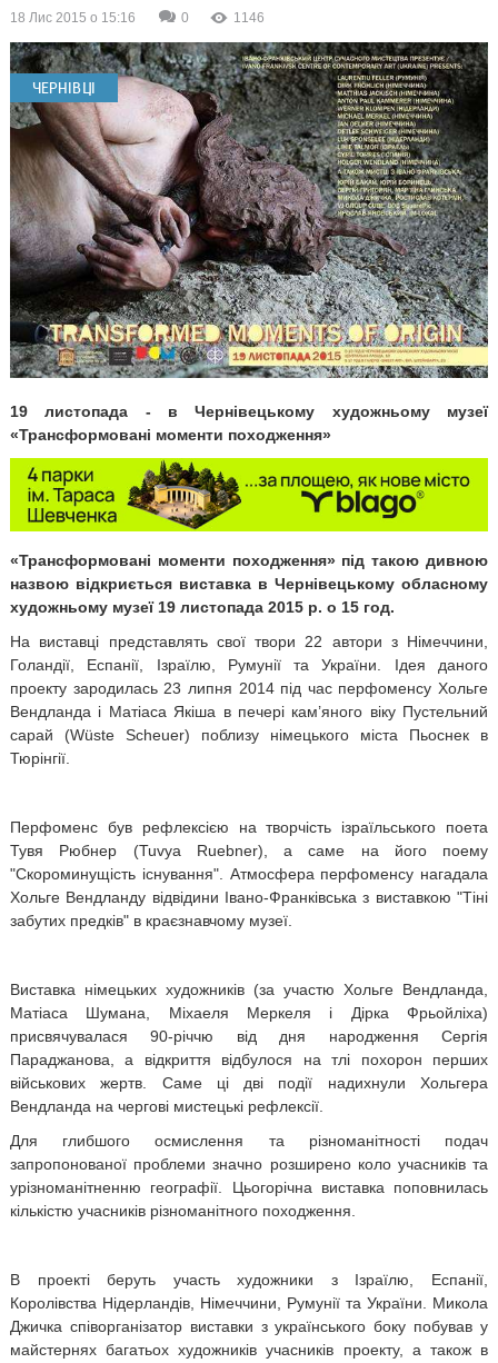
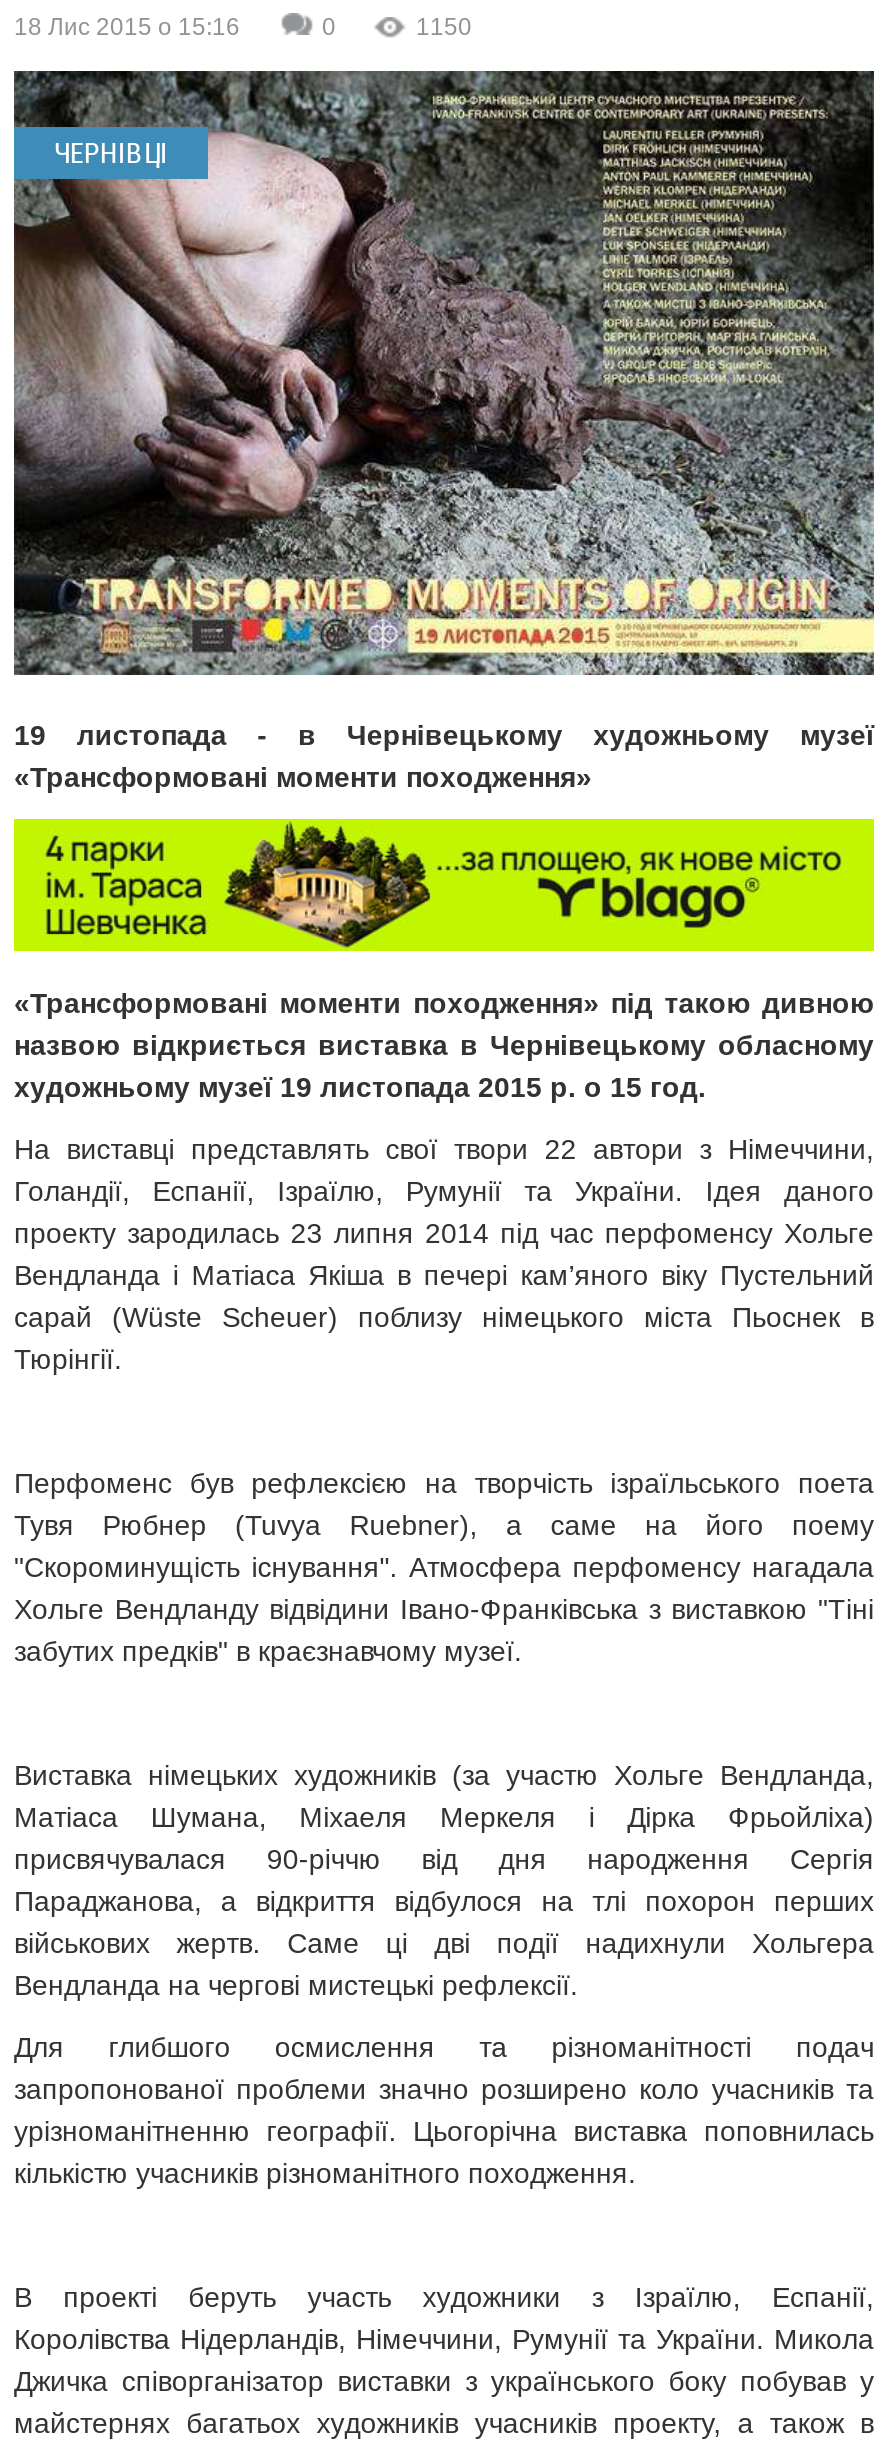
[233,10,265,26] 1146 -> [416,13,472,41] 1150

